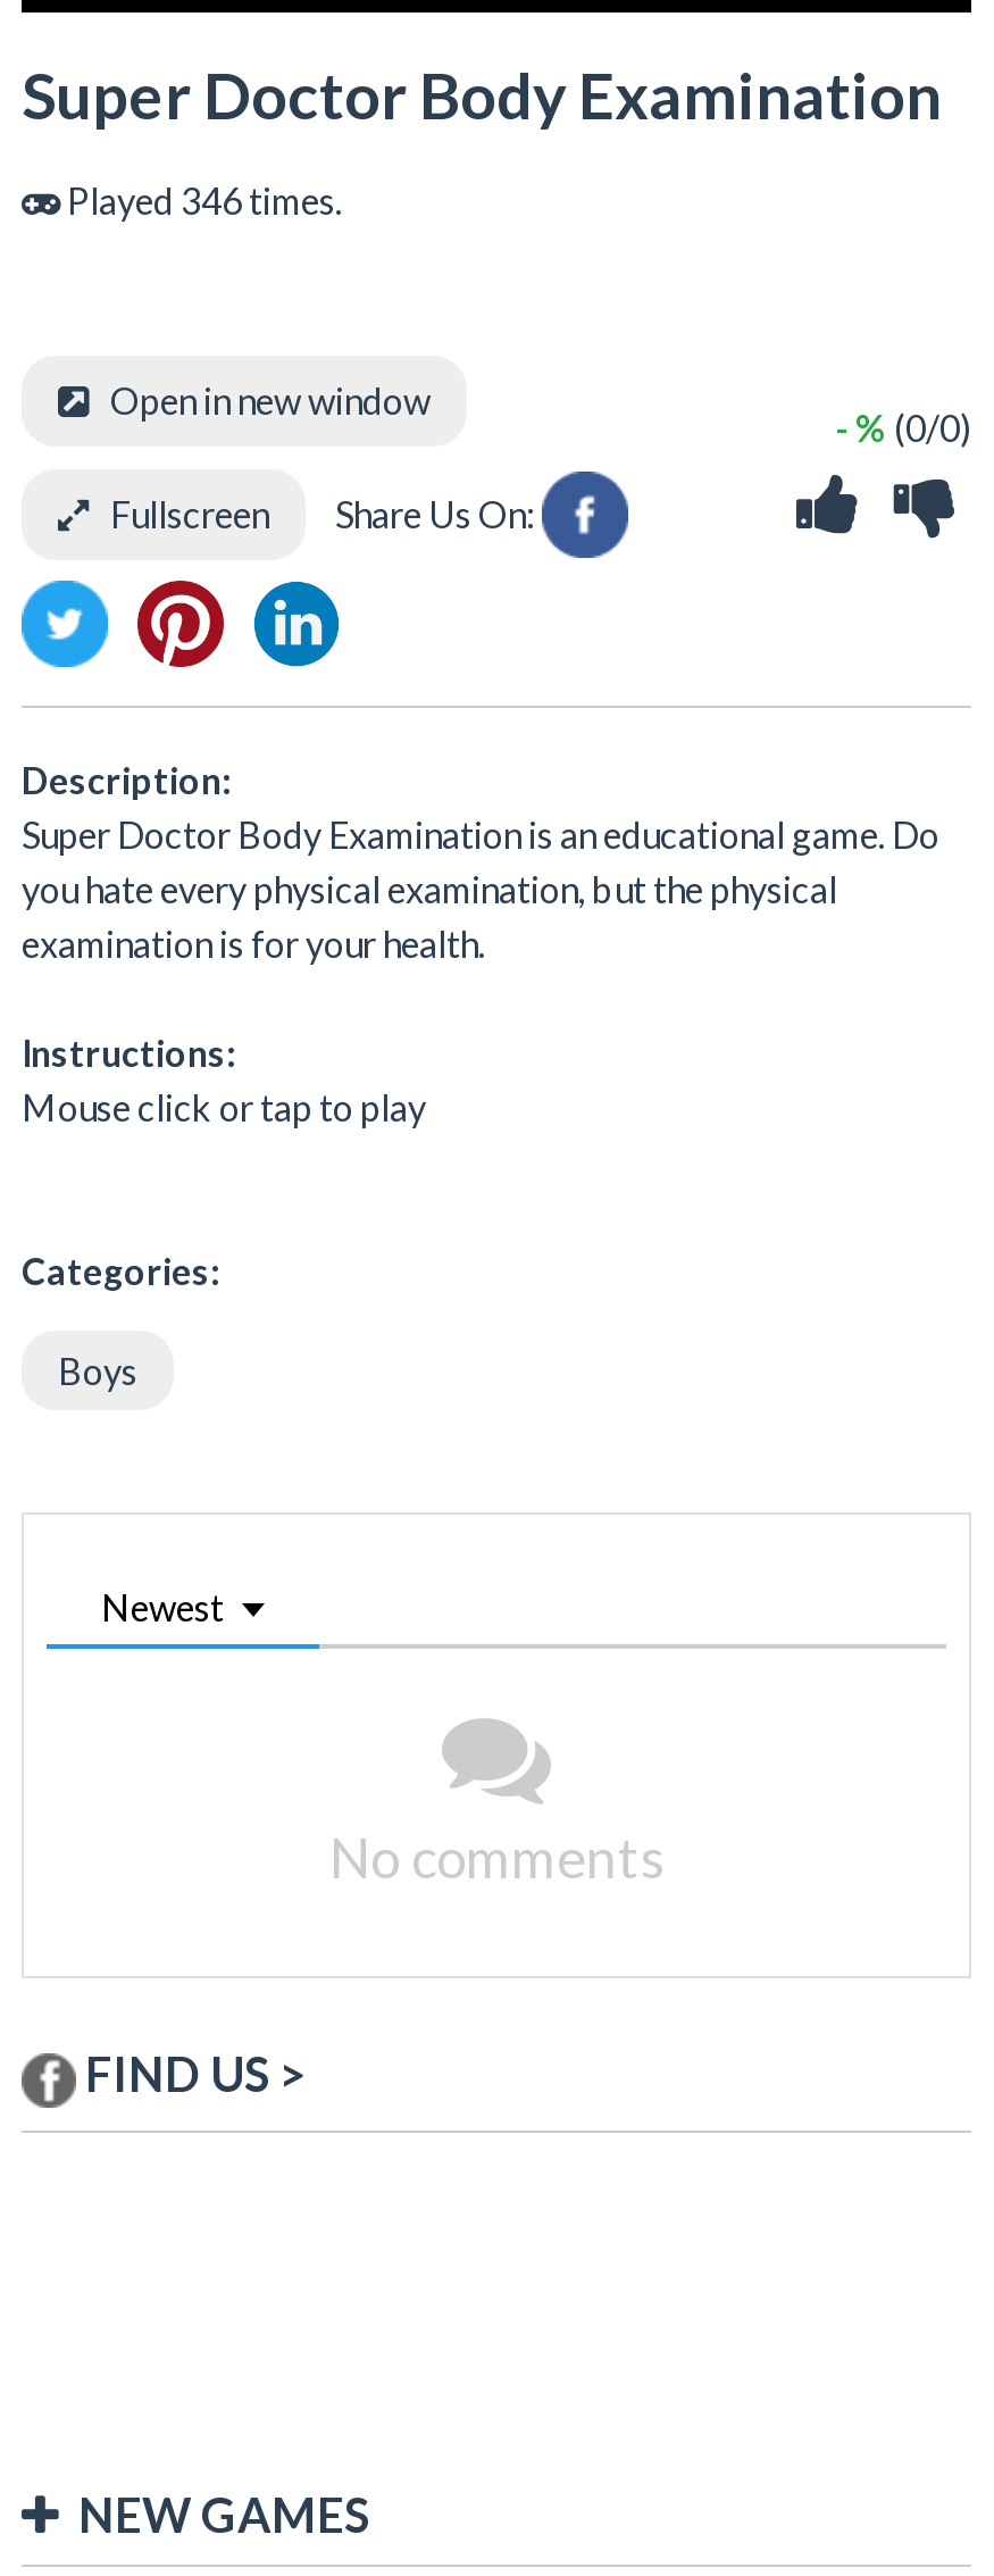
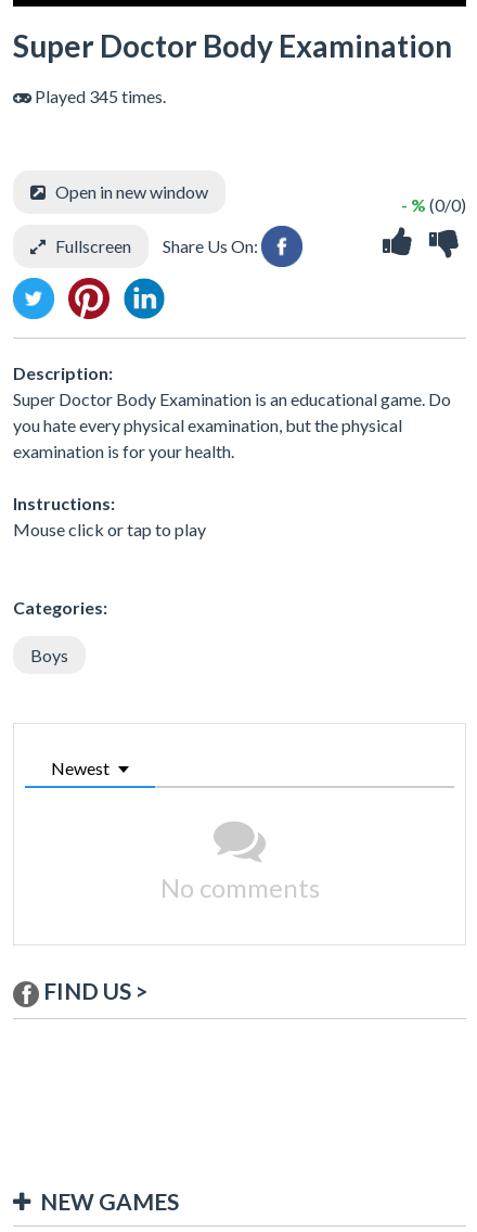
[60,179,342,222] Played 346 times. -> [31,86,166,106] Played 345 times.

